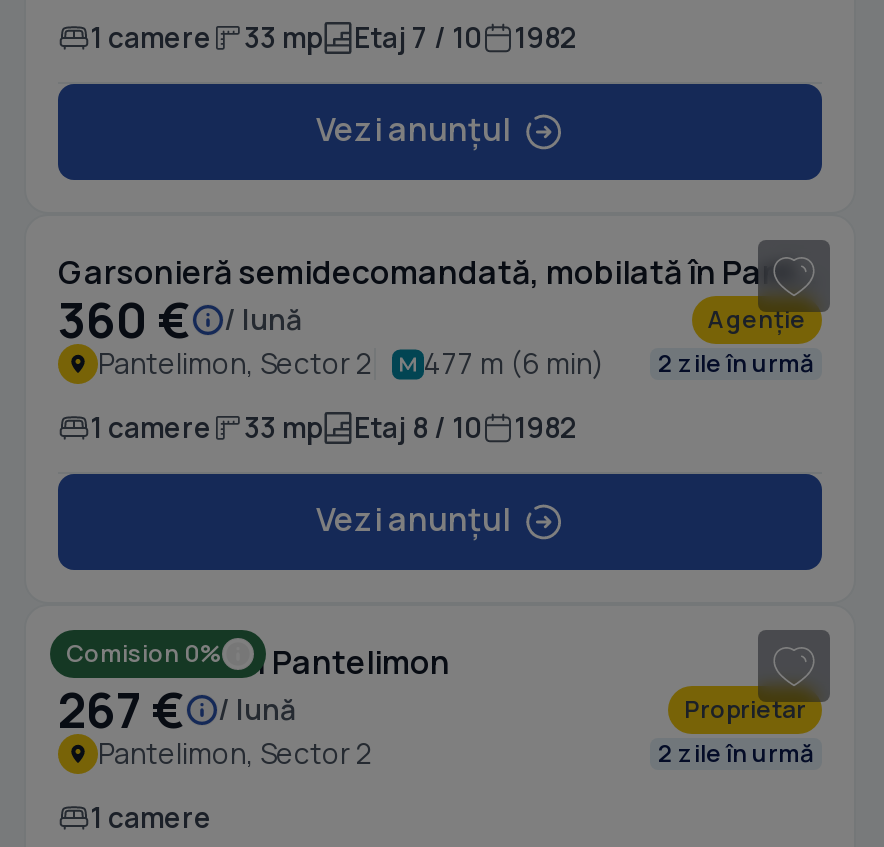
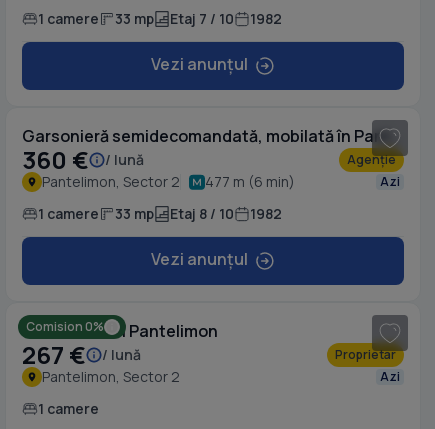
[658,346,814,380] 2 zile în urmă -> [380,173,400,190] Azi
[658,736,814,770] 2 zile în urmă -> [380,368,400,385] Azi

